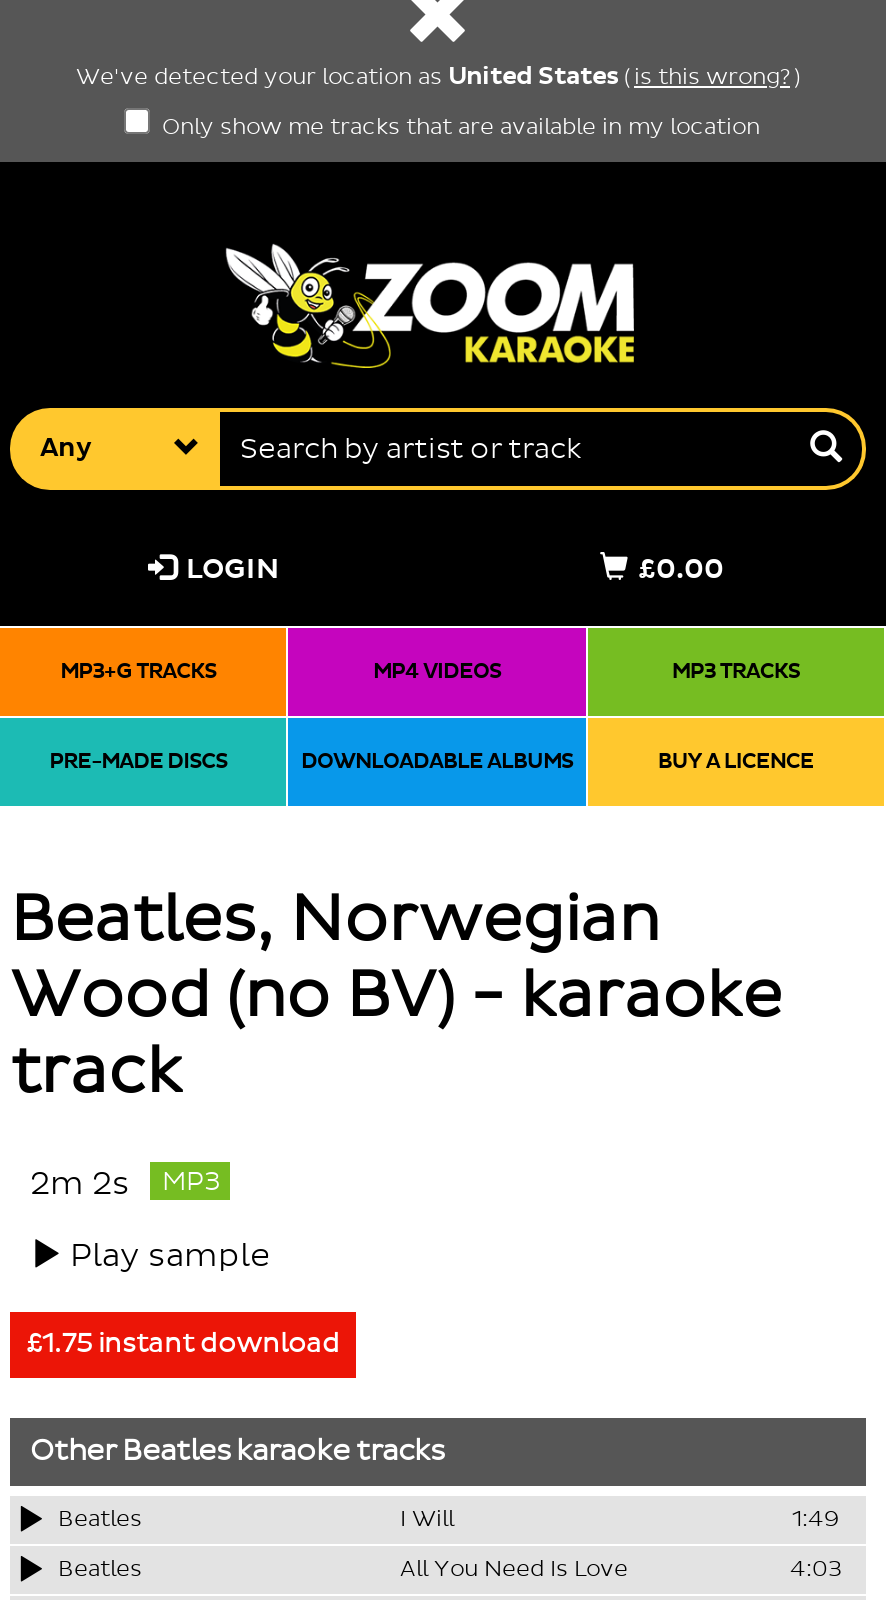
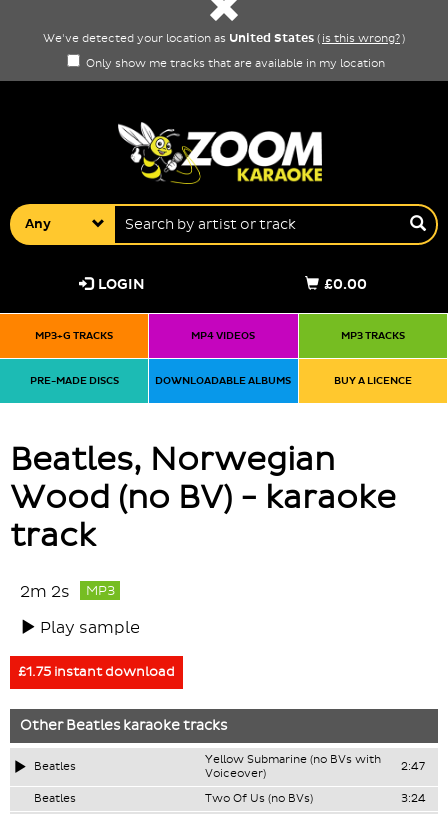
[400,1505,840,1533] I Will | 1:49 -> [205,752,425,780] Yellow Submarine (no BVs with | Voiceover) | 2:47
[400,1555,842,1583] All You Need Is Love | 4:03 -> [205,791,425,805] Two Of Us (no BVs) | 3:24

